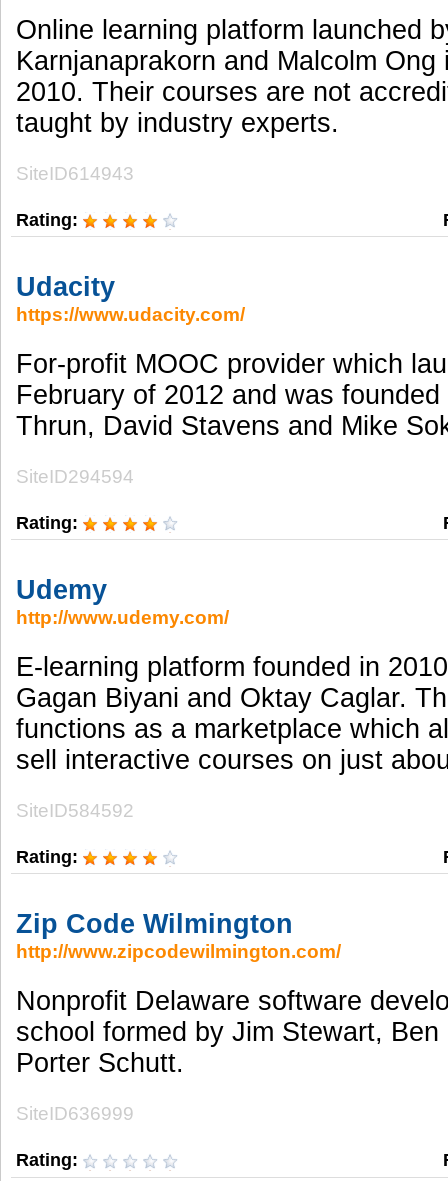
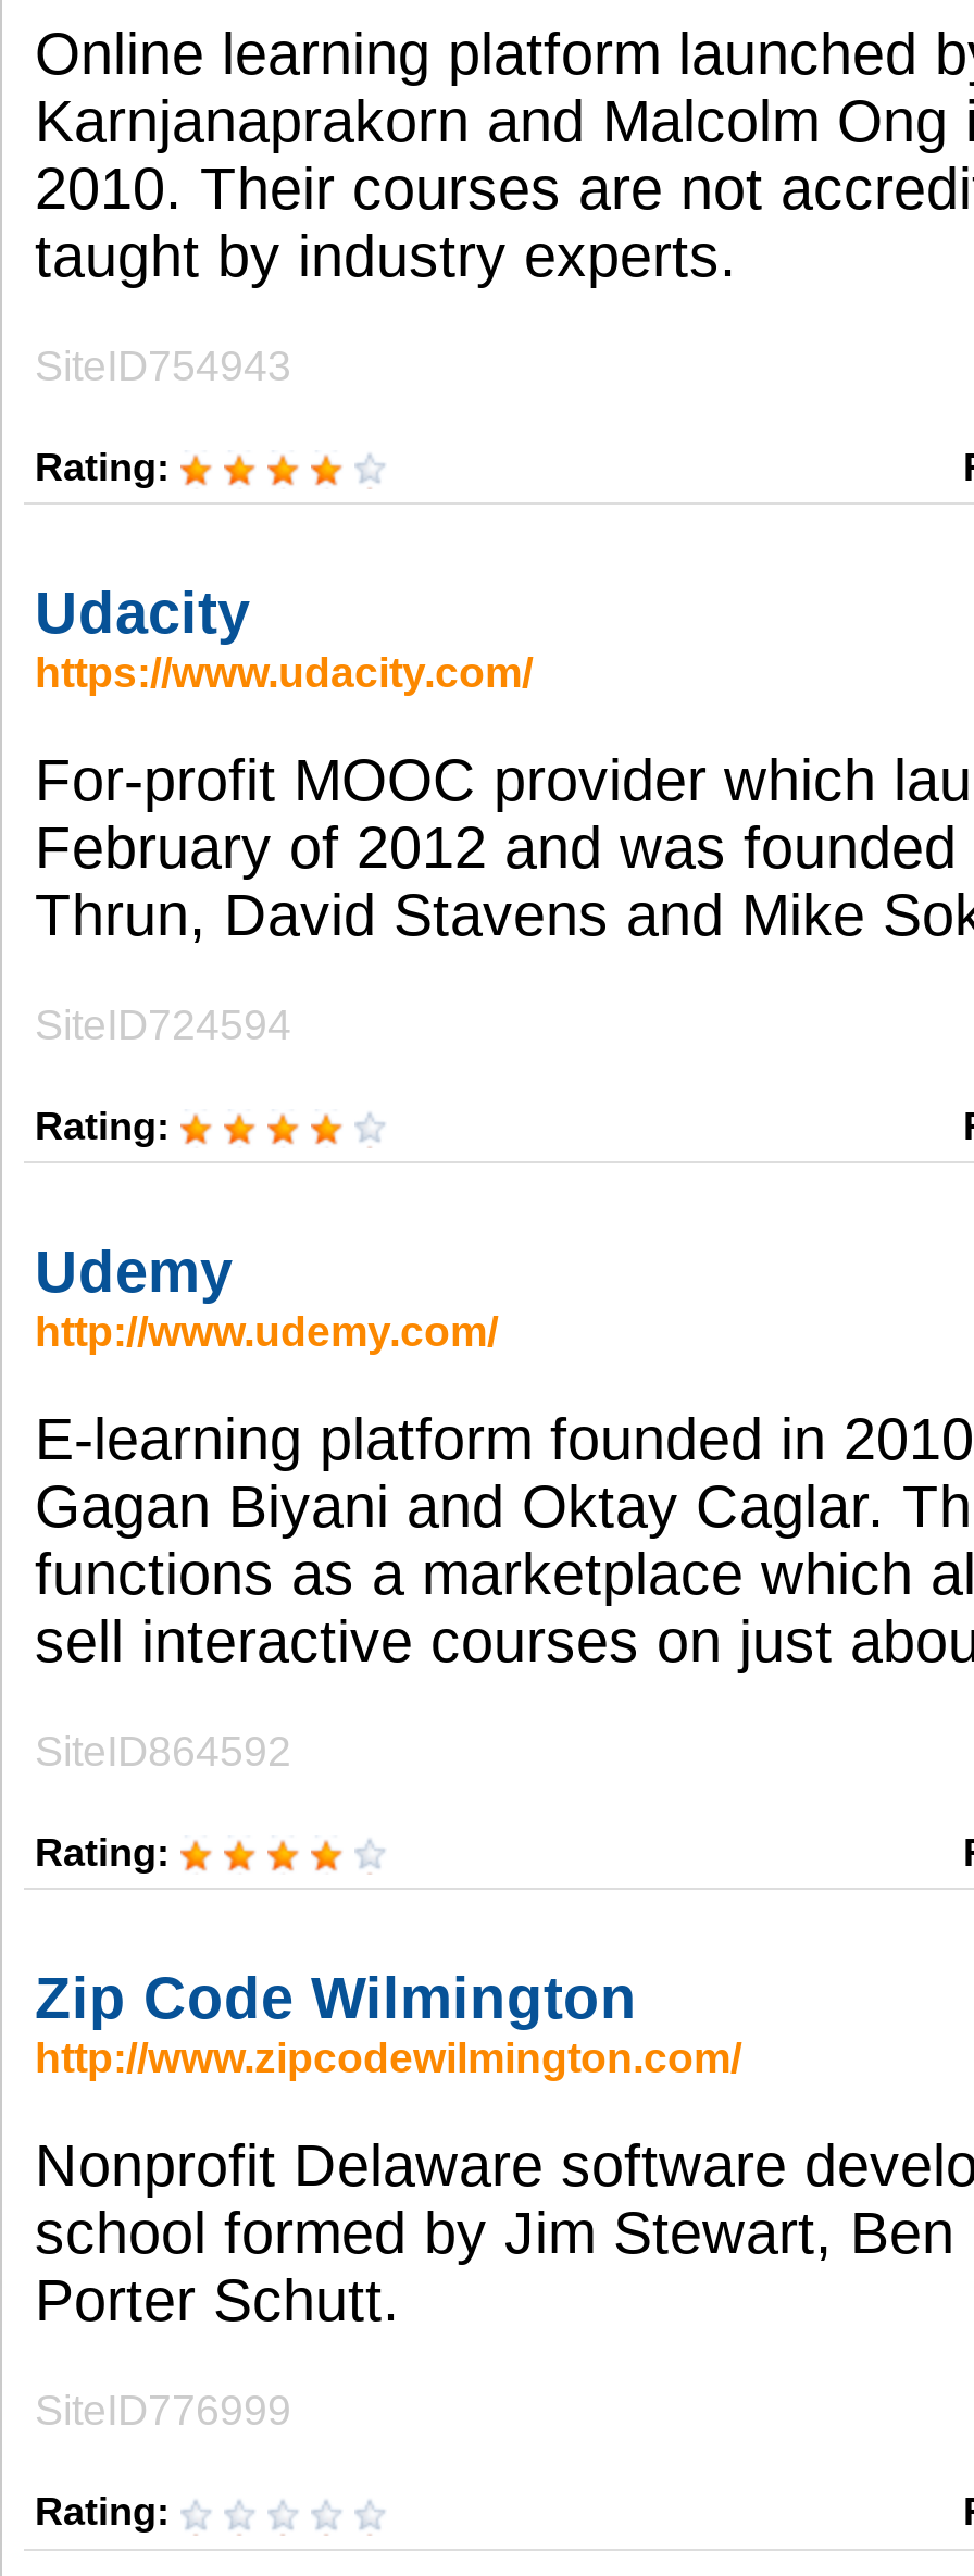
[16,162,134,184] SiteID614943 -> [35,341,291,388] SiteID754943
[16,465,134,487] SiteID294594 -> [35,1000,291,1048] SiteID724594
[16,799,134,821] SiteID584592 -> [35,1727,291,1775] SiteID864592
[16,1102,134,1124] SiteID636999 -> [35,2387,291,2435] SiteID776999

